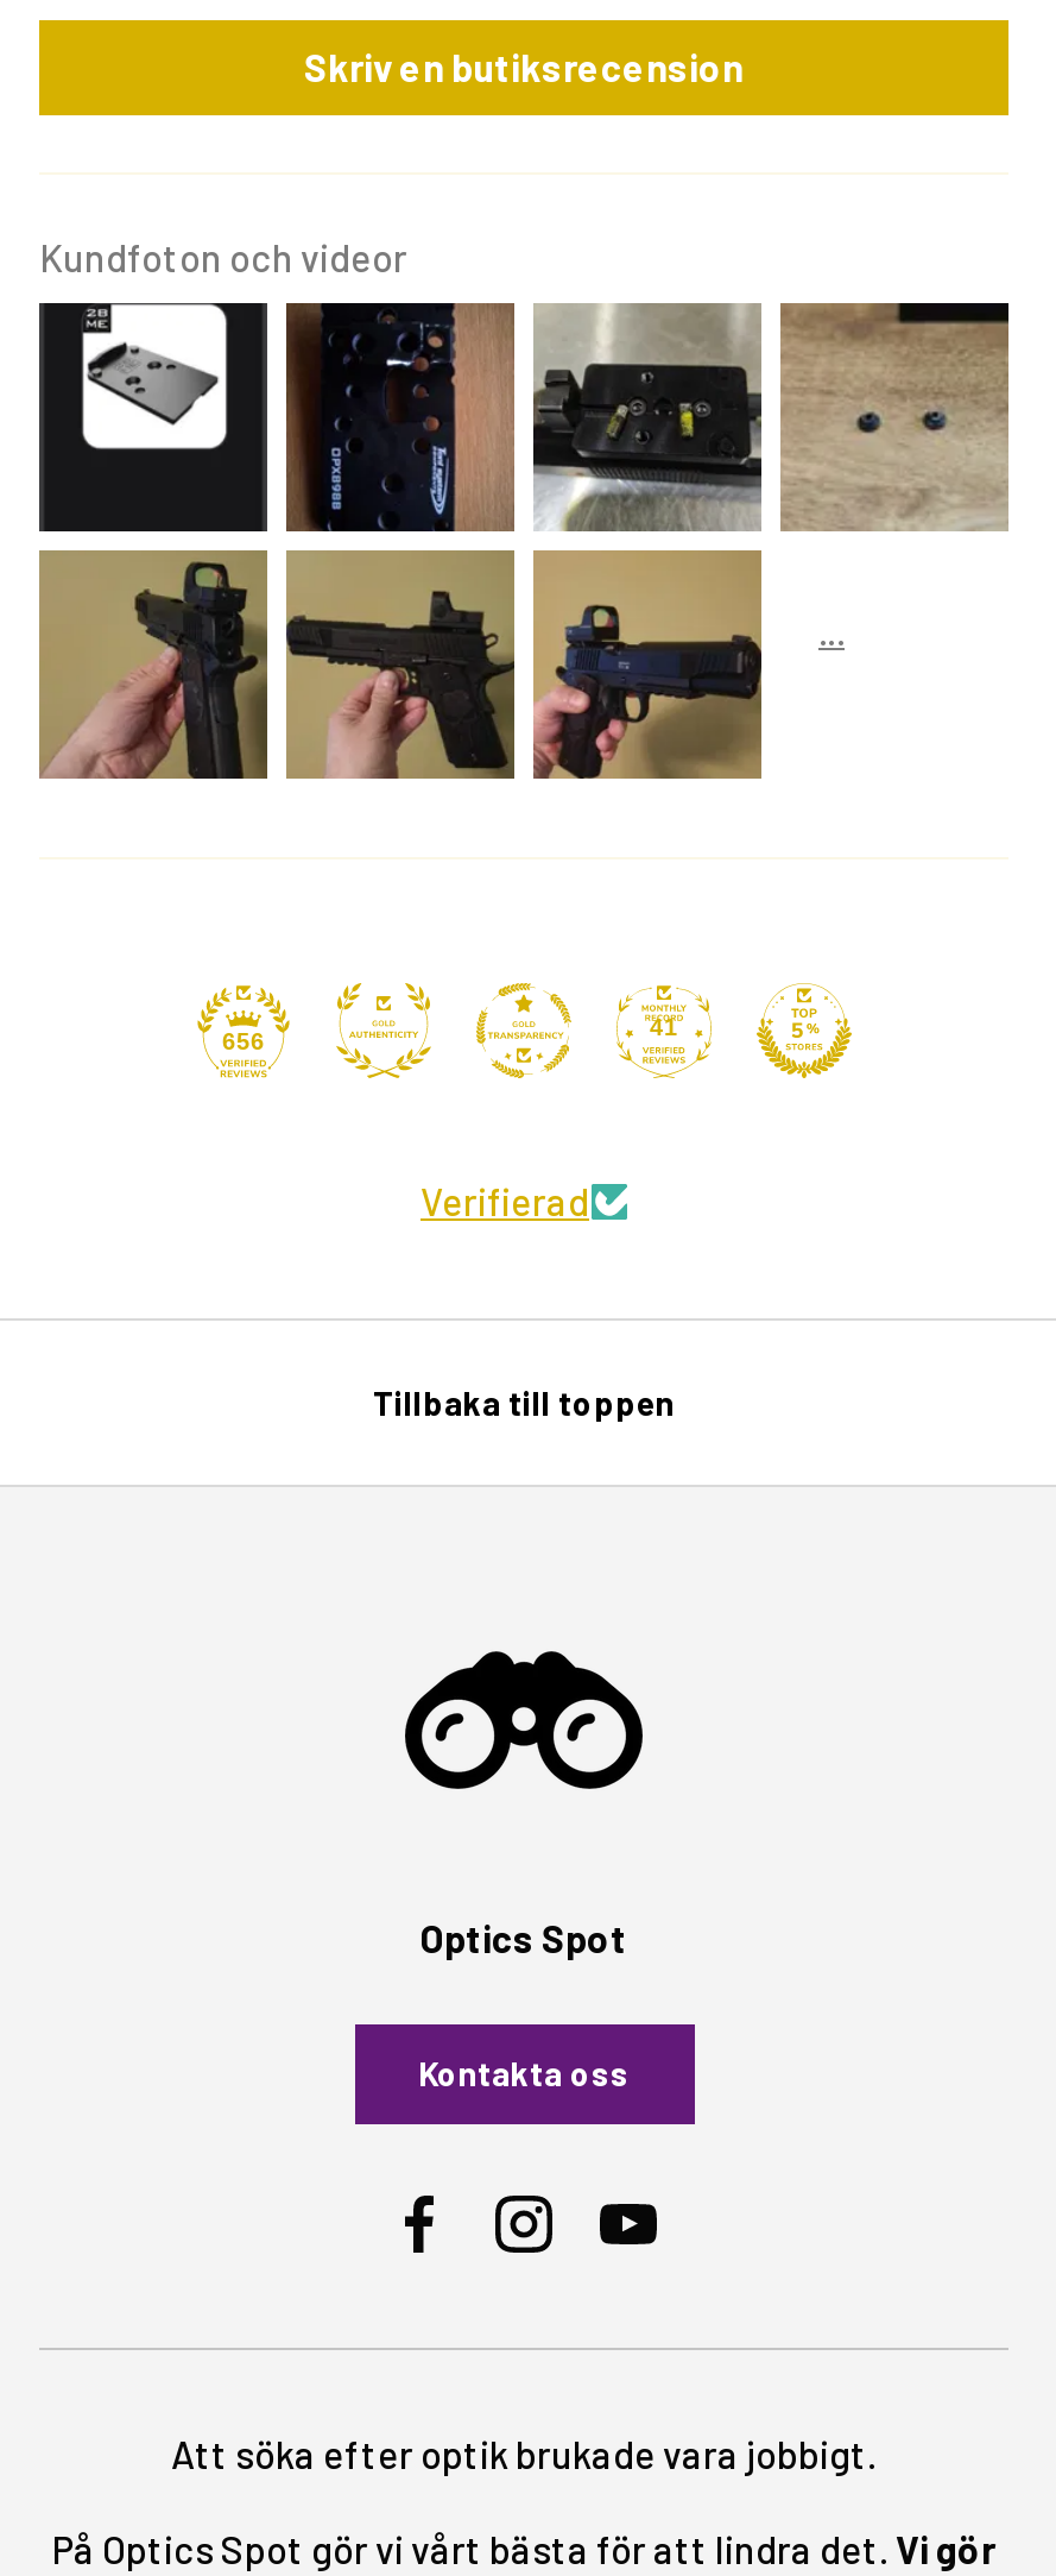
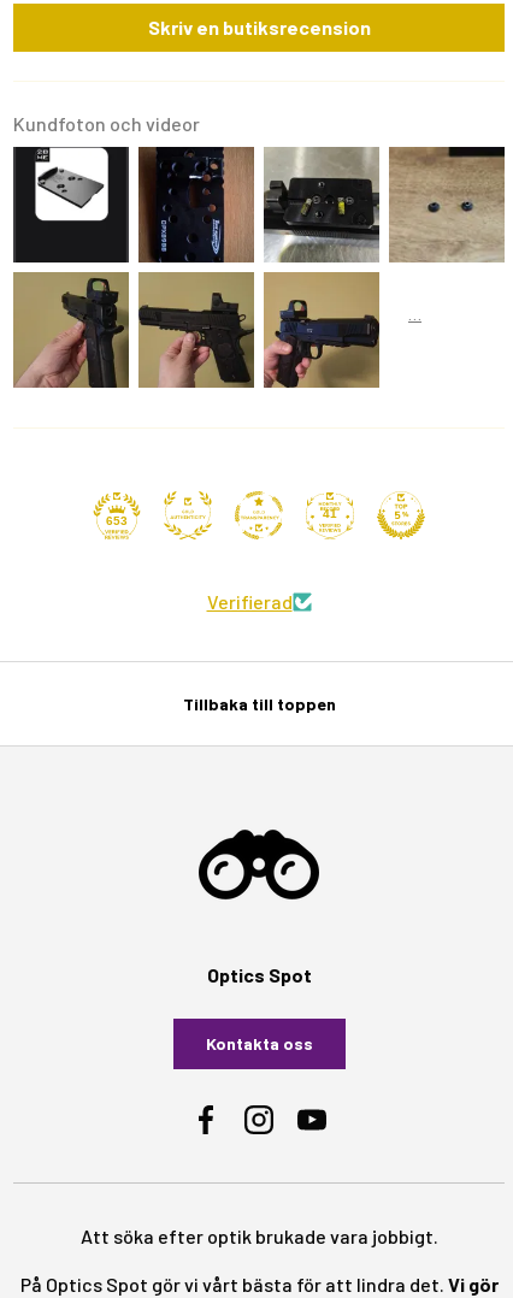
[222,1029,265,1055] 656 -> [106,515,128,528] 653

